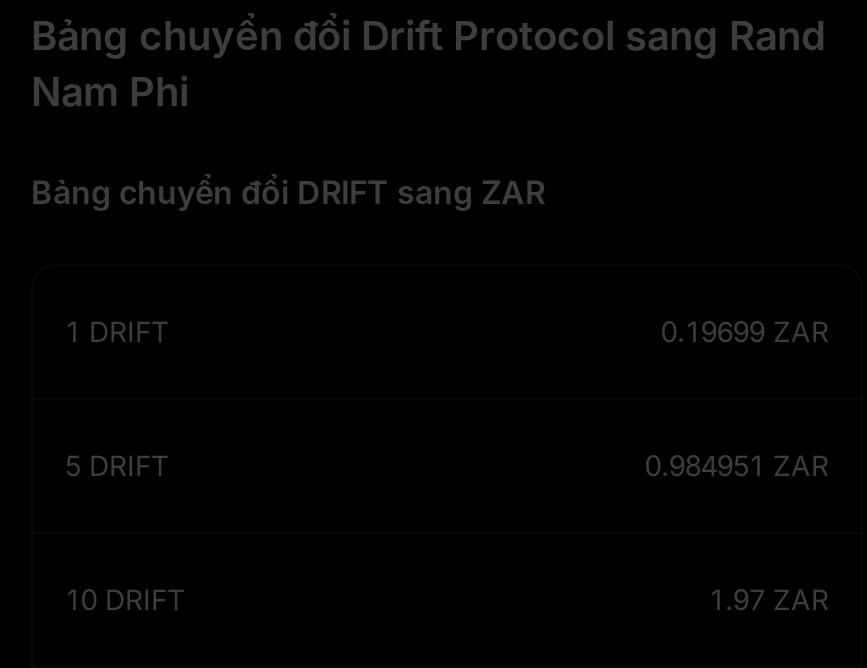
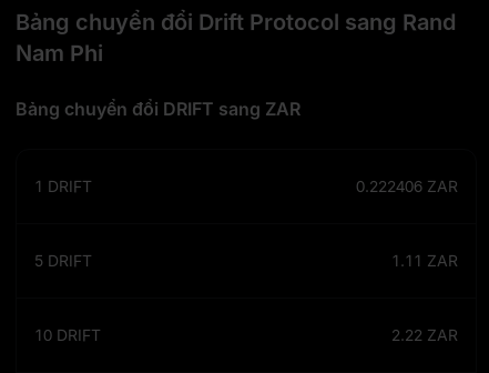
[661,314,829,348] 0.19699 ZAR -> [356,177,458,195] 0.222406 ZAR
[645,448,829,482] 0.984951 ZAR -> [391,251,458,270] 1.11 ZAR
[709,582,829,616] 1.97 ZAR -> [391,325,458,344] 2.22 ZAR

